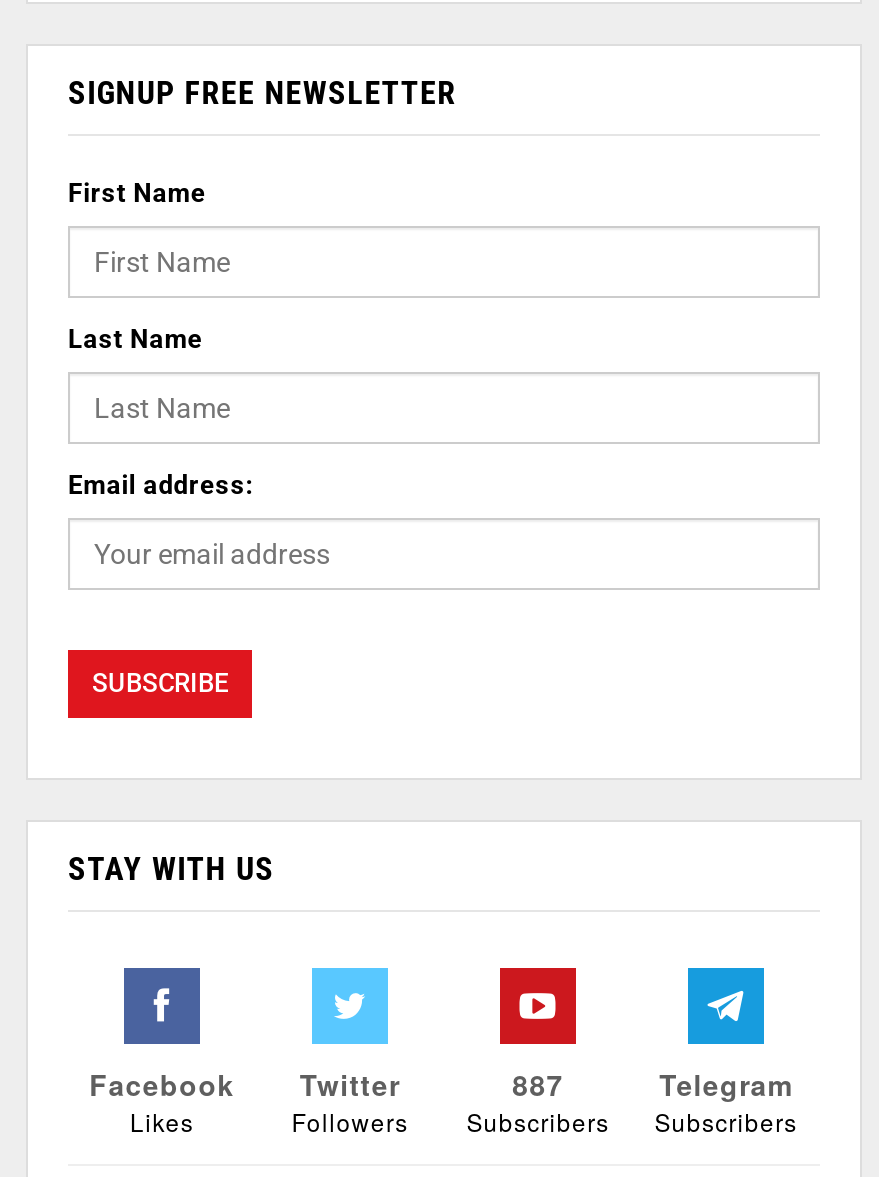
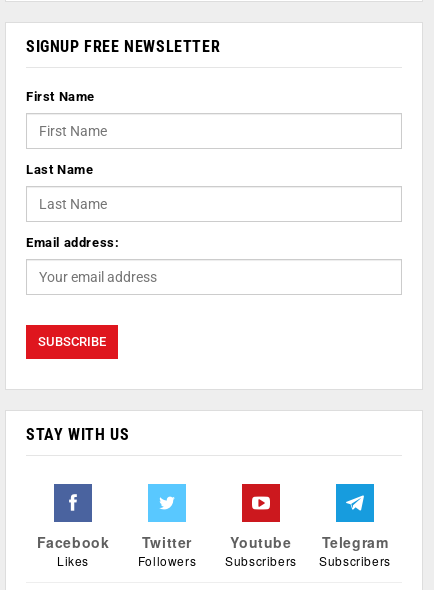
[512,1064,564,1104] 887 -> [230,532,292,552] Youtube

